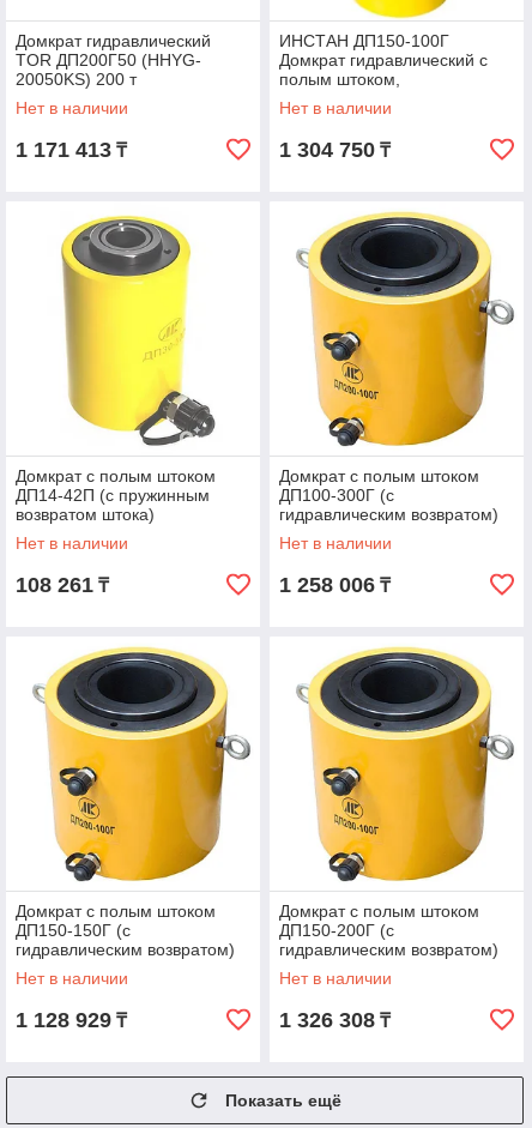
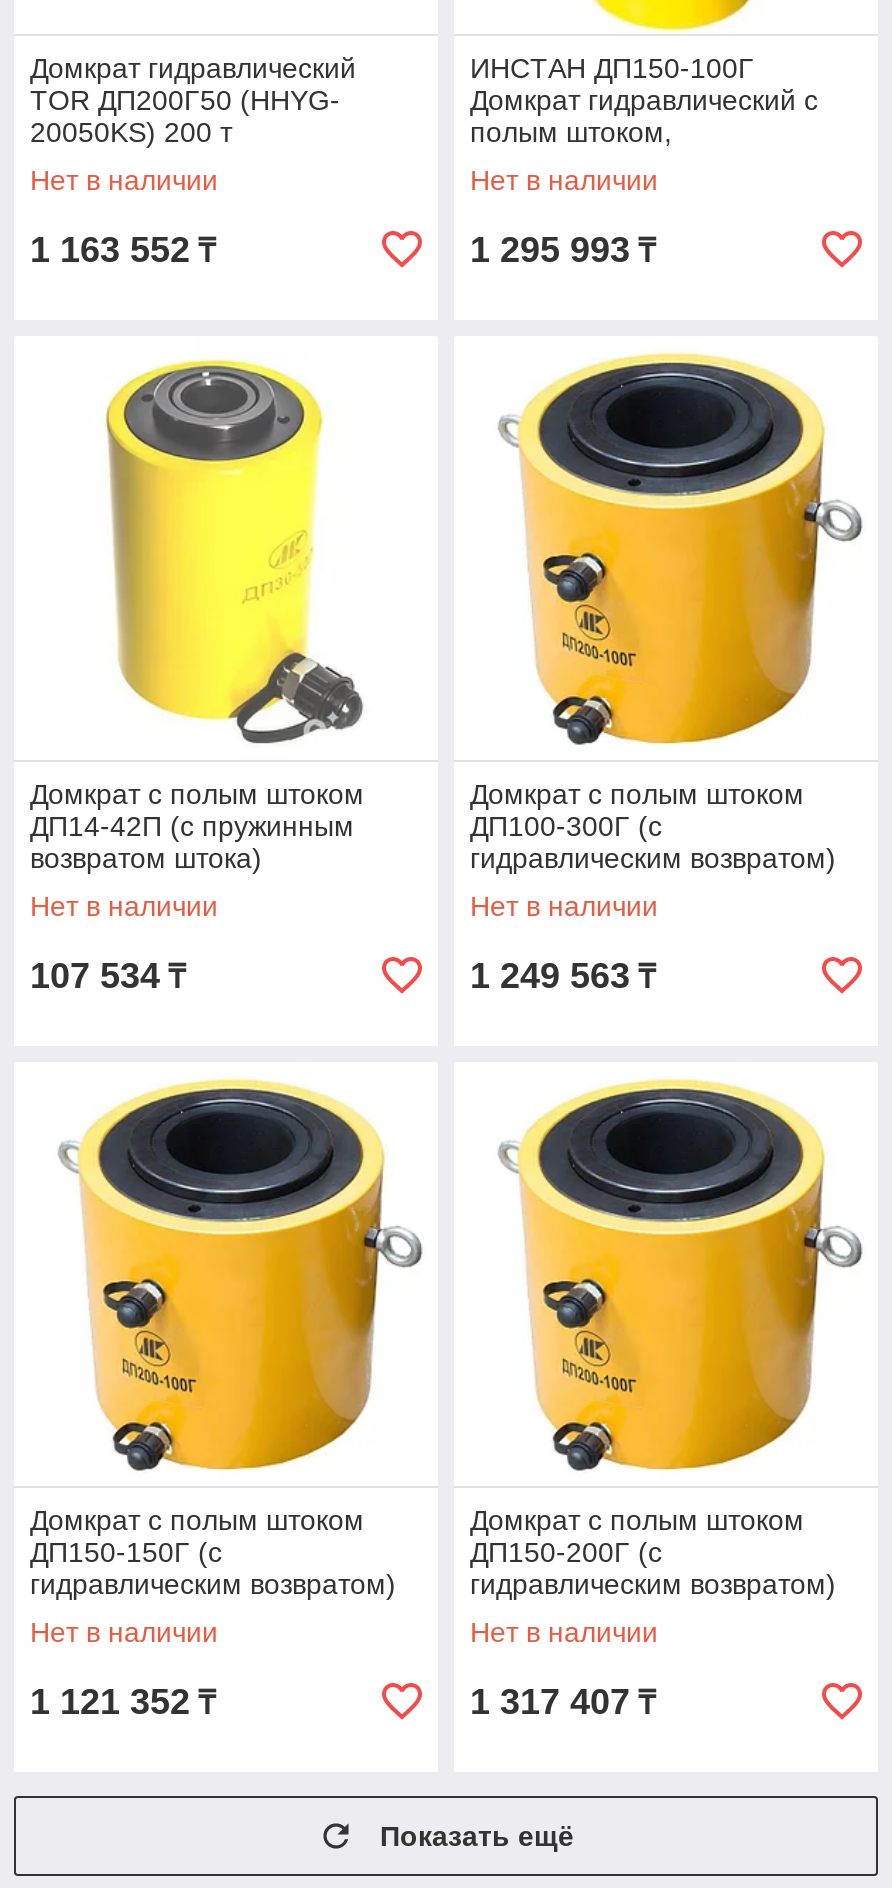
[16,138,127,162] 1 171 413 ₸ -> [30,230,216,270] 1 163 552 ₸
[279,138,391,162] 1 304 750 ₸ -> [470,230,656,270] 1 295 993 ₸
[16,573,109,597] 108 261 ₸ -> [30,956,186,996] 107 534 ₸
[279,573,391,597] 1 258 006 ₸ -> [470,956,656,996] 1 249 563 ₸
[16,1008,127,1032] 1 128 929 ₸ -> [30,1682,216,1722] 1 121 352 ₸
[279,1008,391,1032] 1 326 308 ₸ -> [470,1682,656,1722] 1 317 407 ₸

